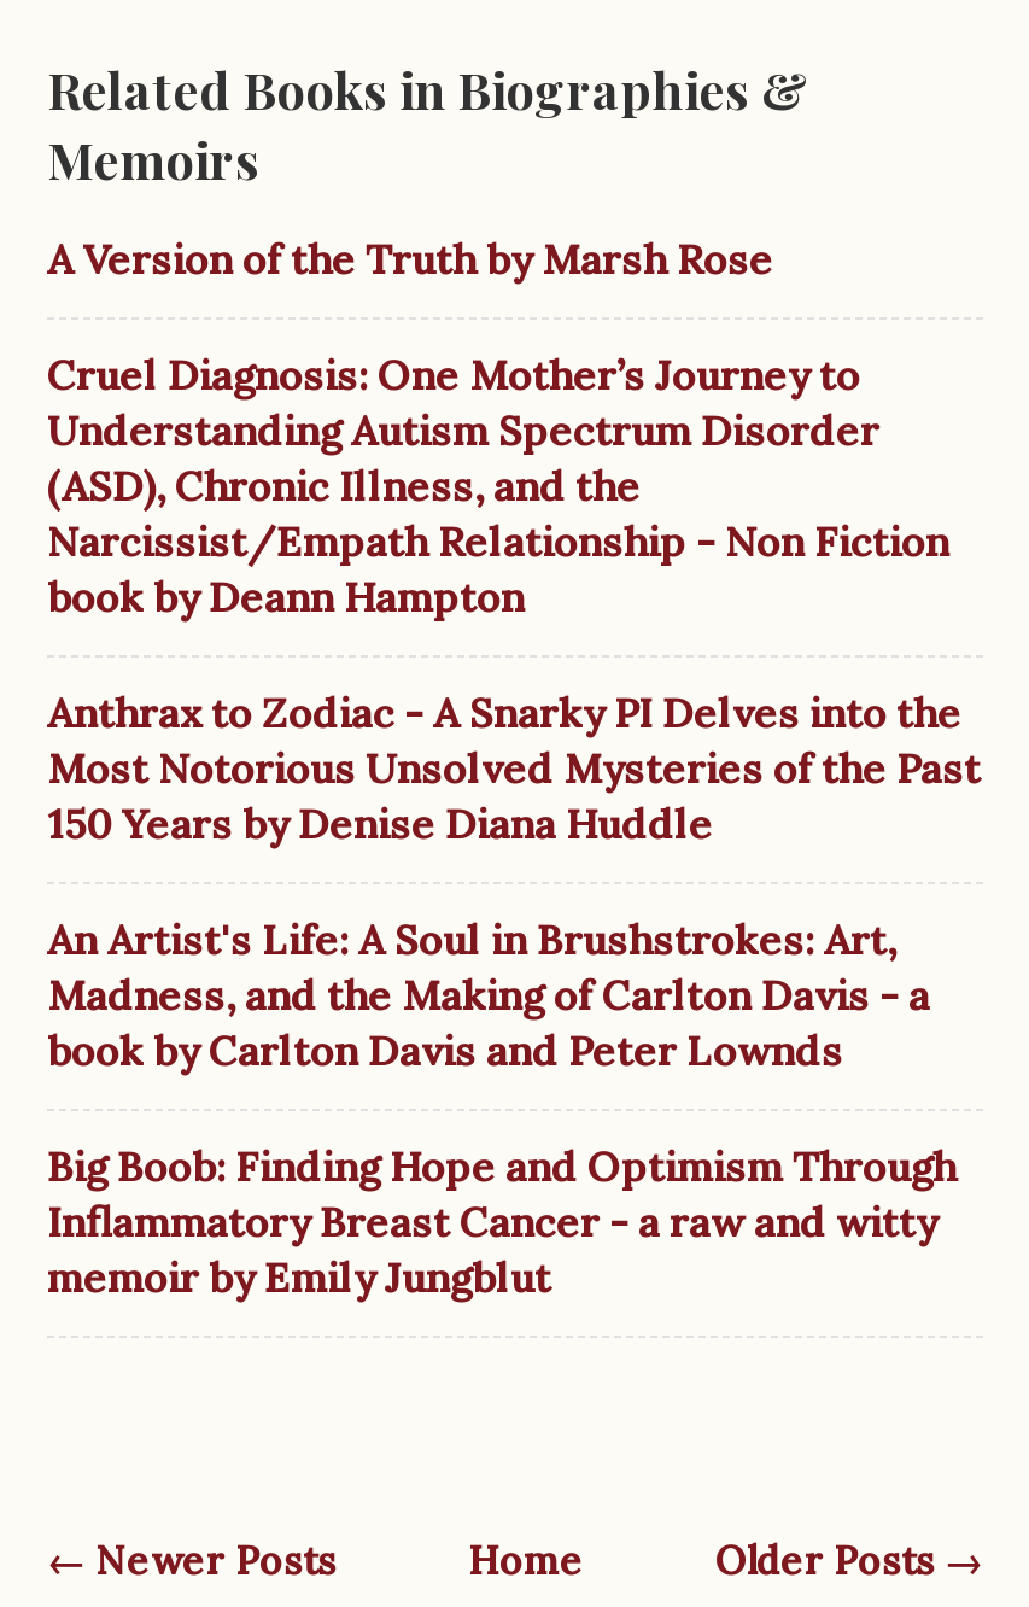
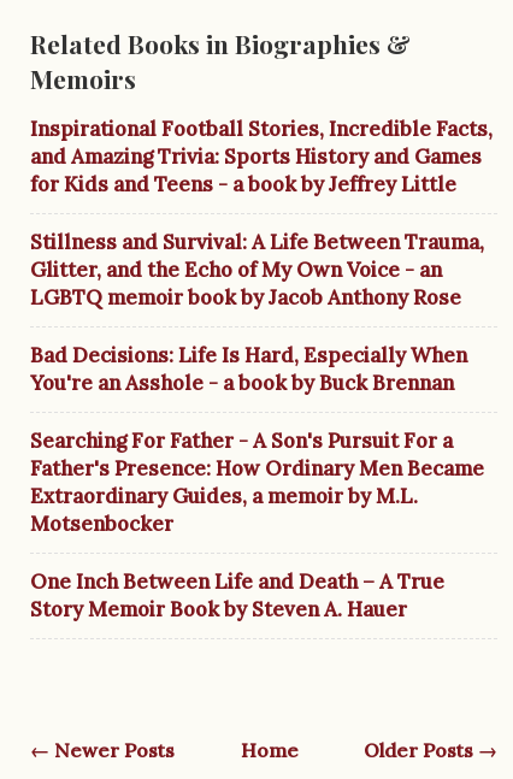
[47,234,773,287] A Version of the Truth by Marsh Rose -> [30,116,493,198] Inspirational Football Stories, Incredible Facts, | and Amazing Trivia: Sports History and Games | for Kids and Teens - a book by Jeffrey Little
[47,350,949,625] Cruel Diagnosis: One Mother’s Journey to | Understanding Autism Spectrum Disorder | (ASD), Chronic Illness, and the | Narcissist/Empath Relationship - Non Fiction | book by Deann Hampton -> [30,229,484,311] Stillness and Survival: A Life Between Trauma, | Glitter, and the Echo of My Own Voice - an | LGBTQ memoir book by Jacob Anthony Rose
[47,687,981,852] Anthrax to Zodiac - A Snarky PI Delves into the | Most Notorious Unsolved Mysteries of the Past | 150 Years by Denise Diana Huddle -> [30,342,467,397] Bad Decisions: Life Is Hard, Especially When | You're an Asshole - a book by Buck Brennan
[47,914,930,1078] An Artist's Life: A Soul in Brushstrokes: Art, | Madness, and the Making of Carlton Davis - a | book by Carlton Davis and Peter Lownds -> [30,428,484,537] Searching For Father - A Son's Pursuit For a | Father's Presence: How Ordinary Men Became | Extraordinary Guides, a memoir by M.L. | Motsenbocker
[47,1141,957,1305] Big Boob: Finding Hope and Optimism Through | Inflammatory Breast Cancer - a raw and witty | memoir by Emily Jungblut -> [30,569,444,623] One Inch Between Life and Death – A True | Story Memoir Book by Steven A. Hauer

